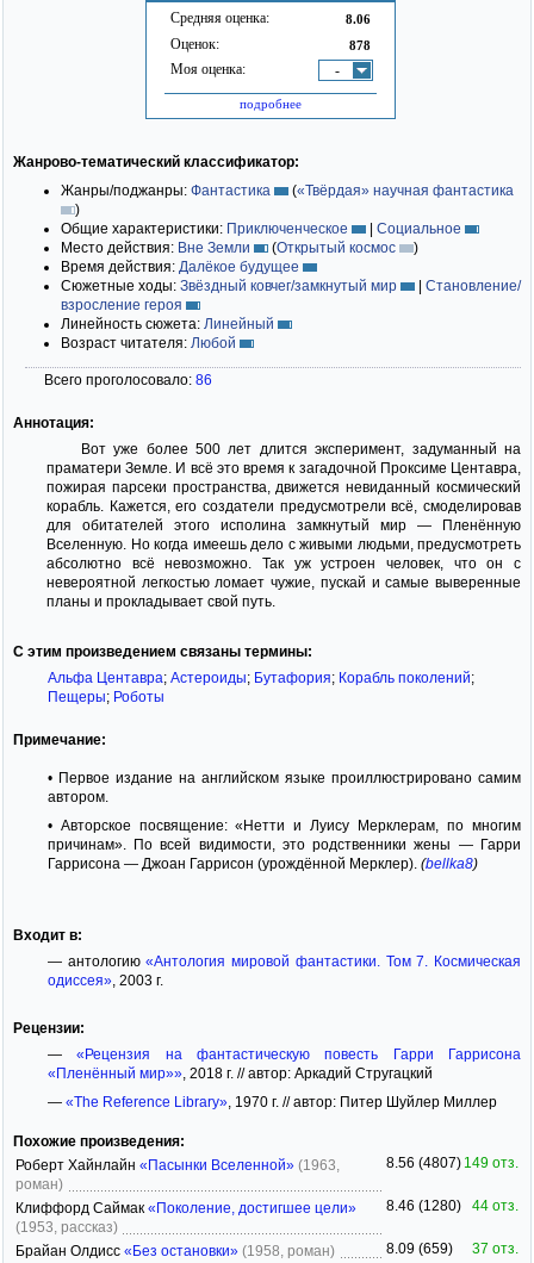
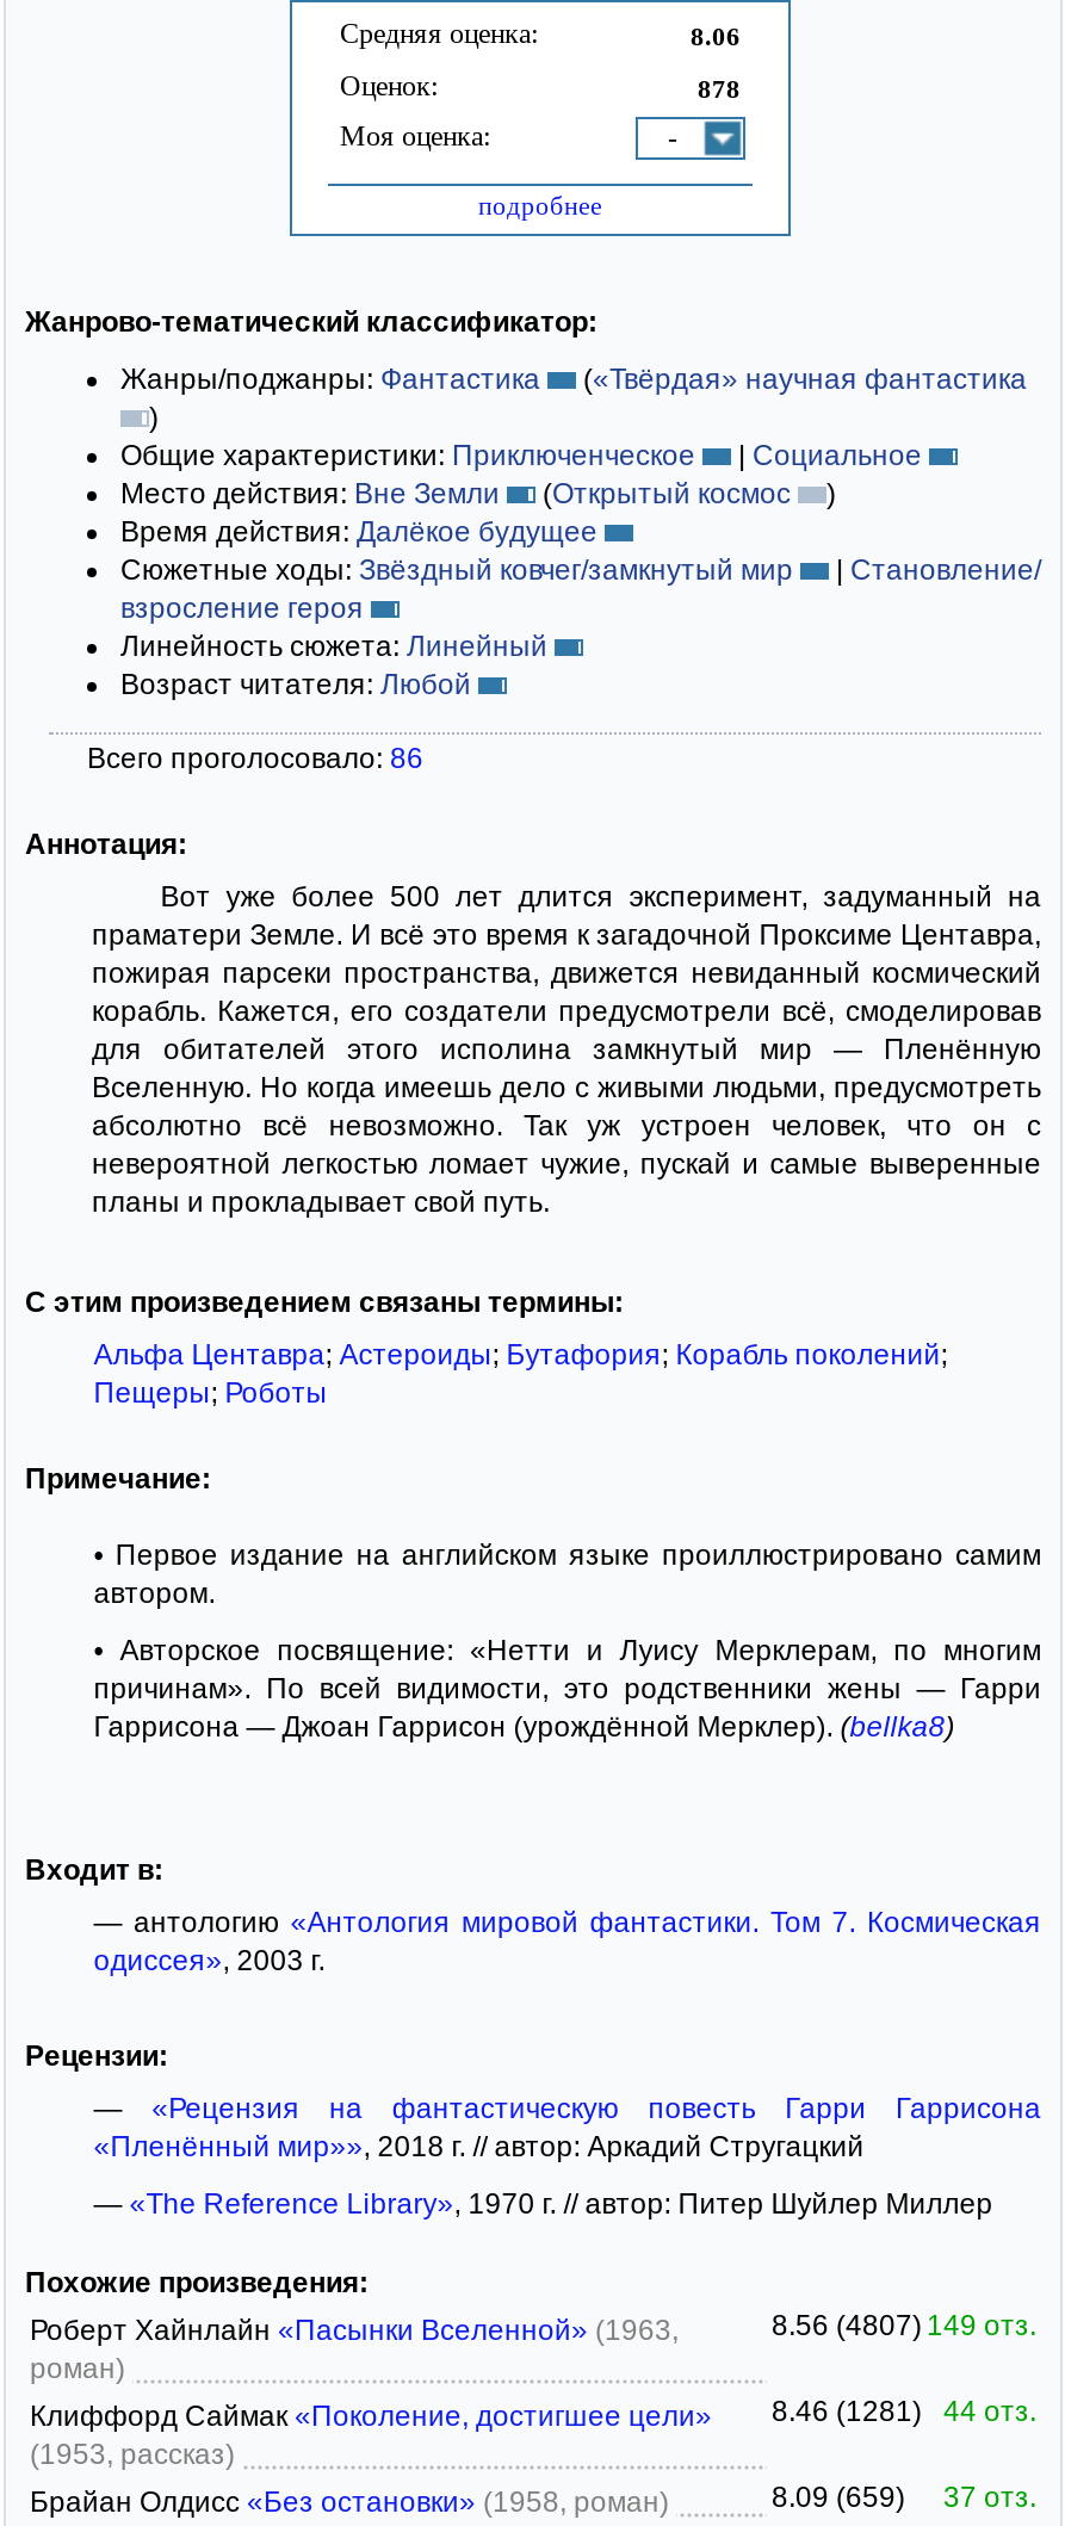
[15,1198,519,1217] Клиффорд Саймак «Поколение, достигшее цели» 8.46 (1280) 44 отз. -> [30,2395,1036,2433] Клиффорд Саймак «Поколение, достигшее цели» 8.46 (1281) 44 отз.

